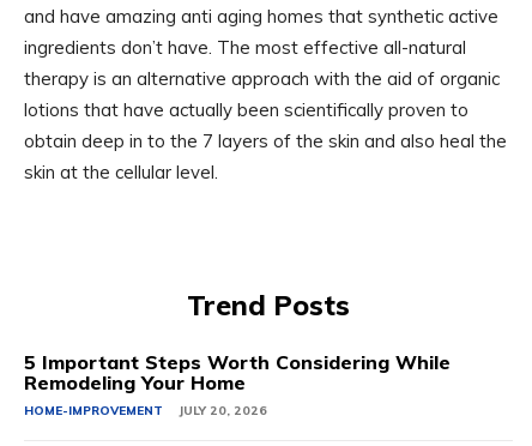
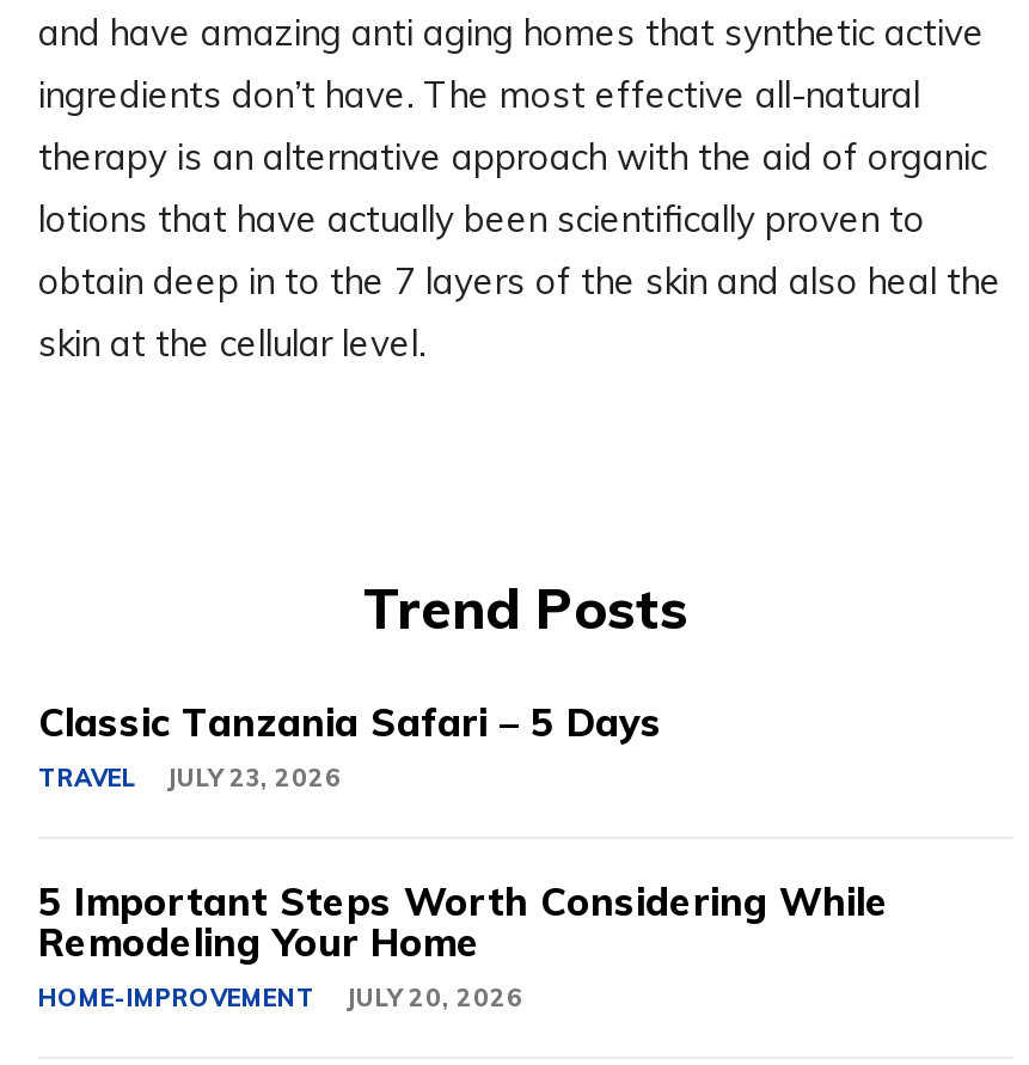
none -> [38,698,662,794] Classic Tanzania Safari – 5 Days | TRAVEL | JULY 23, 2026

